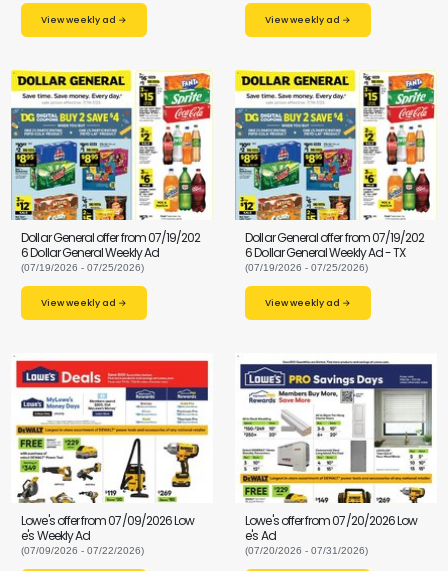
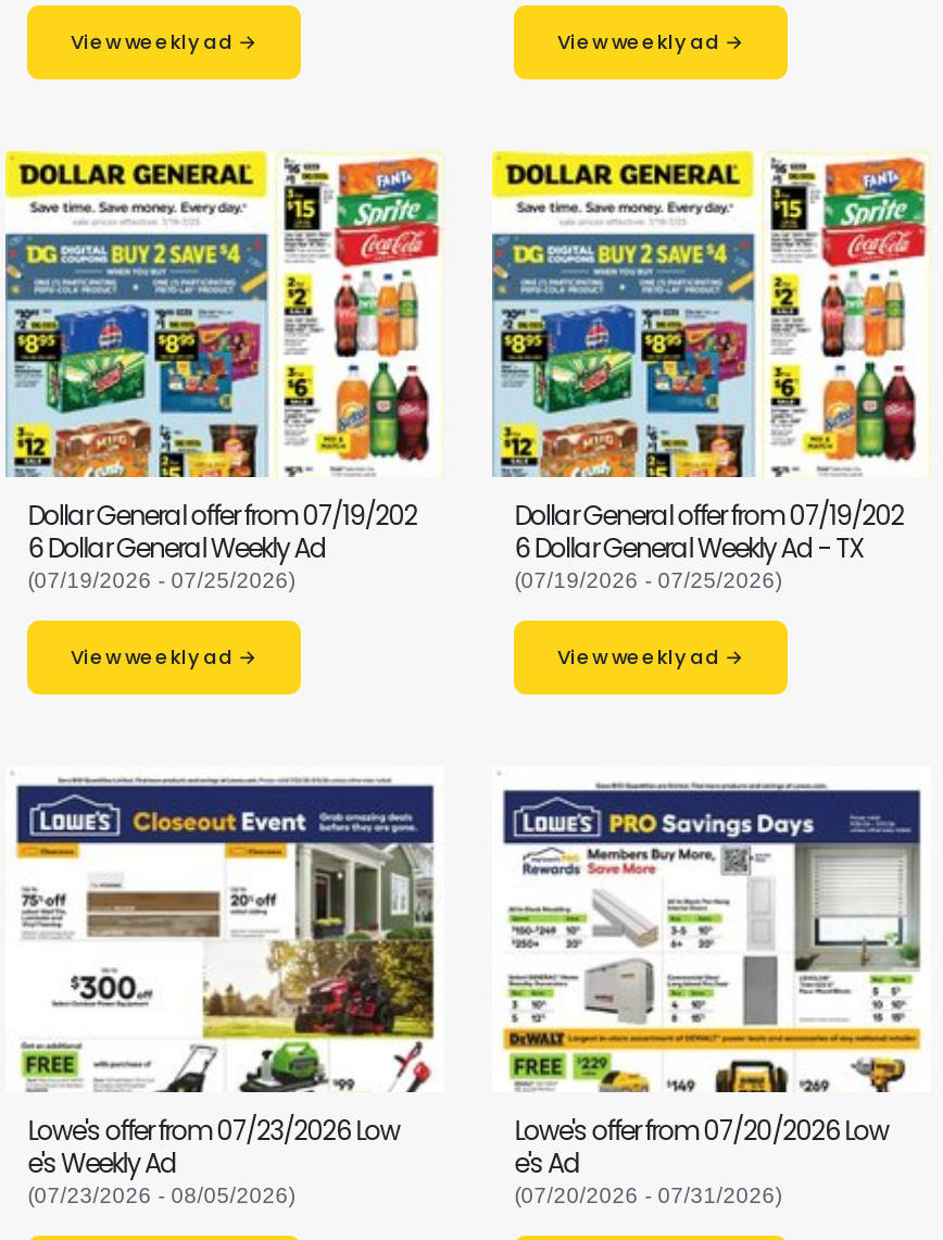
[14,359,209,528] [image] | Lowe's offer from 07/09/2026 Low -> [14,777,438,1148] [image] | Lowe's offer from 07/23/2026 Low
[21,544,144,555] (07/09/2026 - 07/22/2026) -> [28,1182,295,1206] (07/23/2026 - 08/05/2026)

